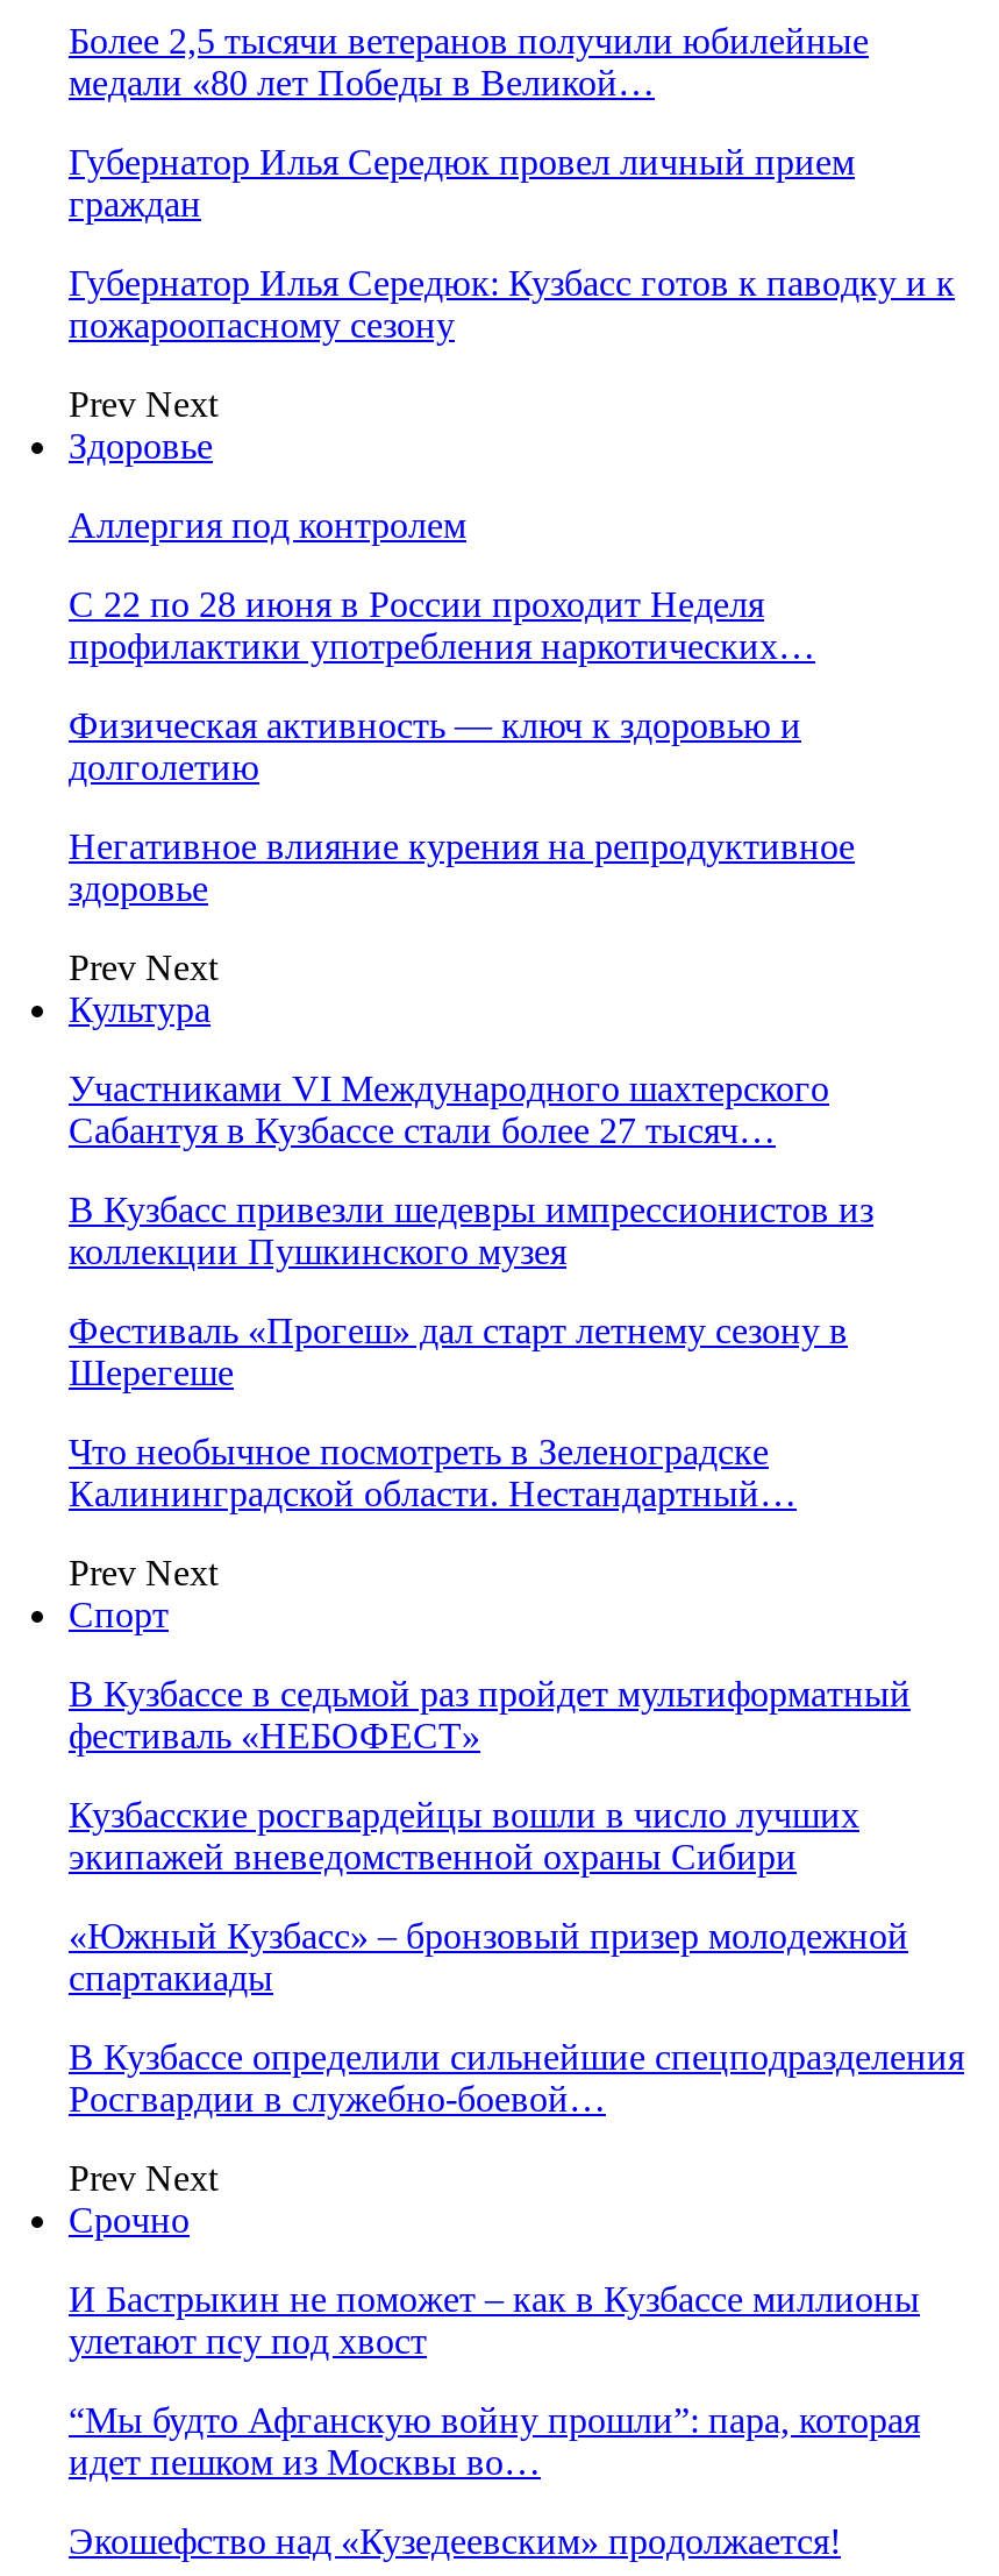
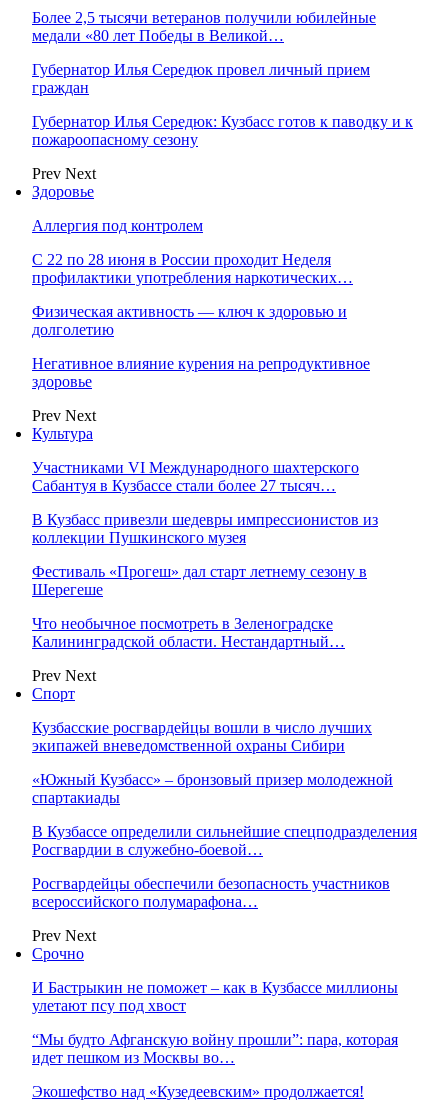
[69,1674,911,1755] В Кузбассе в седьмой раз пройдет мультиформатный | фестиваль «НЕБОФЕСТ» -> none
moved [69,1795,964,2119] -> [32,719,417,858]: Кузбасские росгвардейцы вошли в число лучших | экипажей вневедомственной охраны Сибири | «Южный Кузбасс» – бронзовый призер молодежной | спартакиады | В Кузбассе определили сильнейшие спецподразделения | Росгвардии в служебно-боевой…
none -> [32,875,390,910] Росгвардейцы обеспечили безопасность участников | всероссийского полумарафона…

